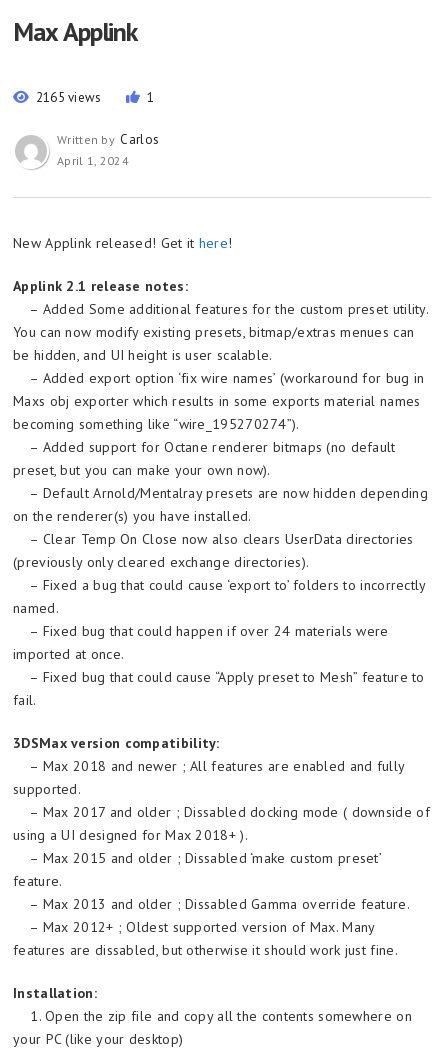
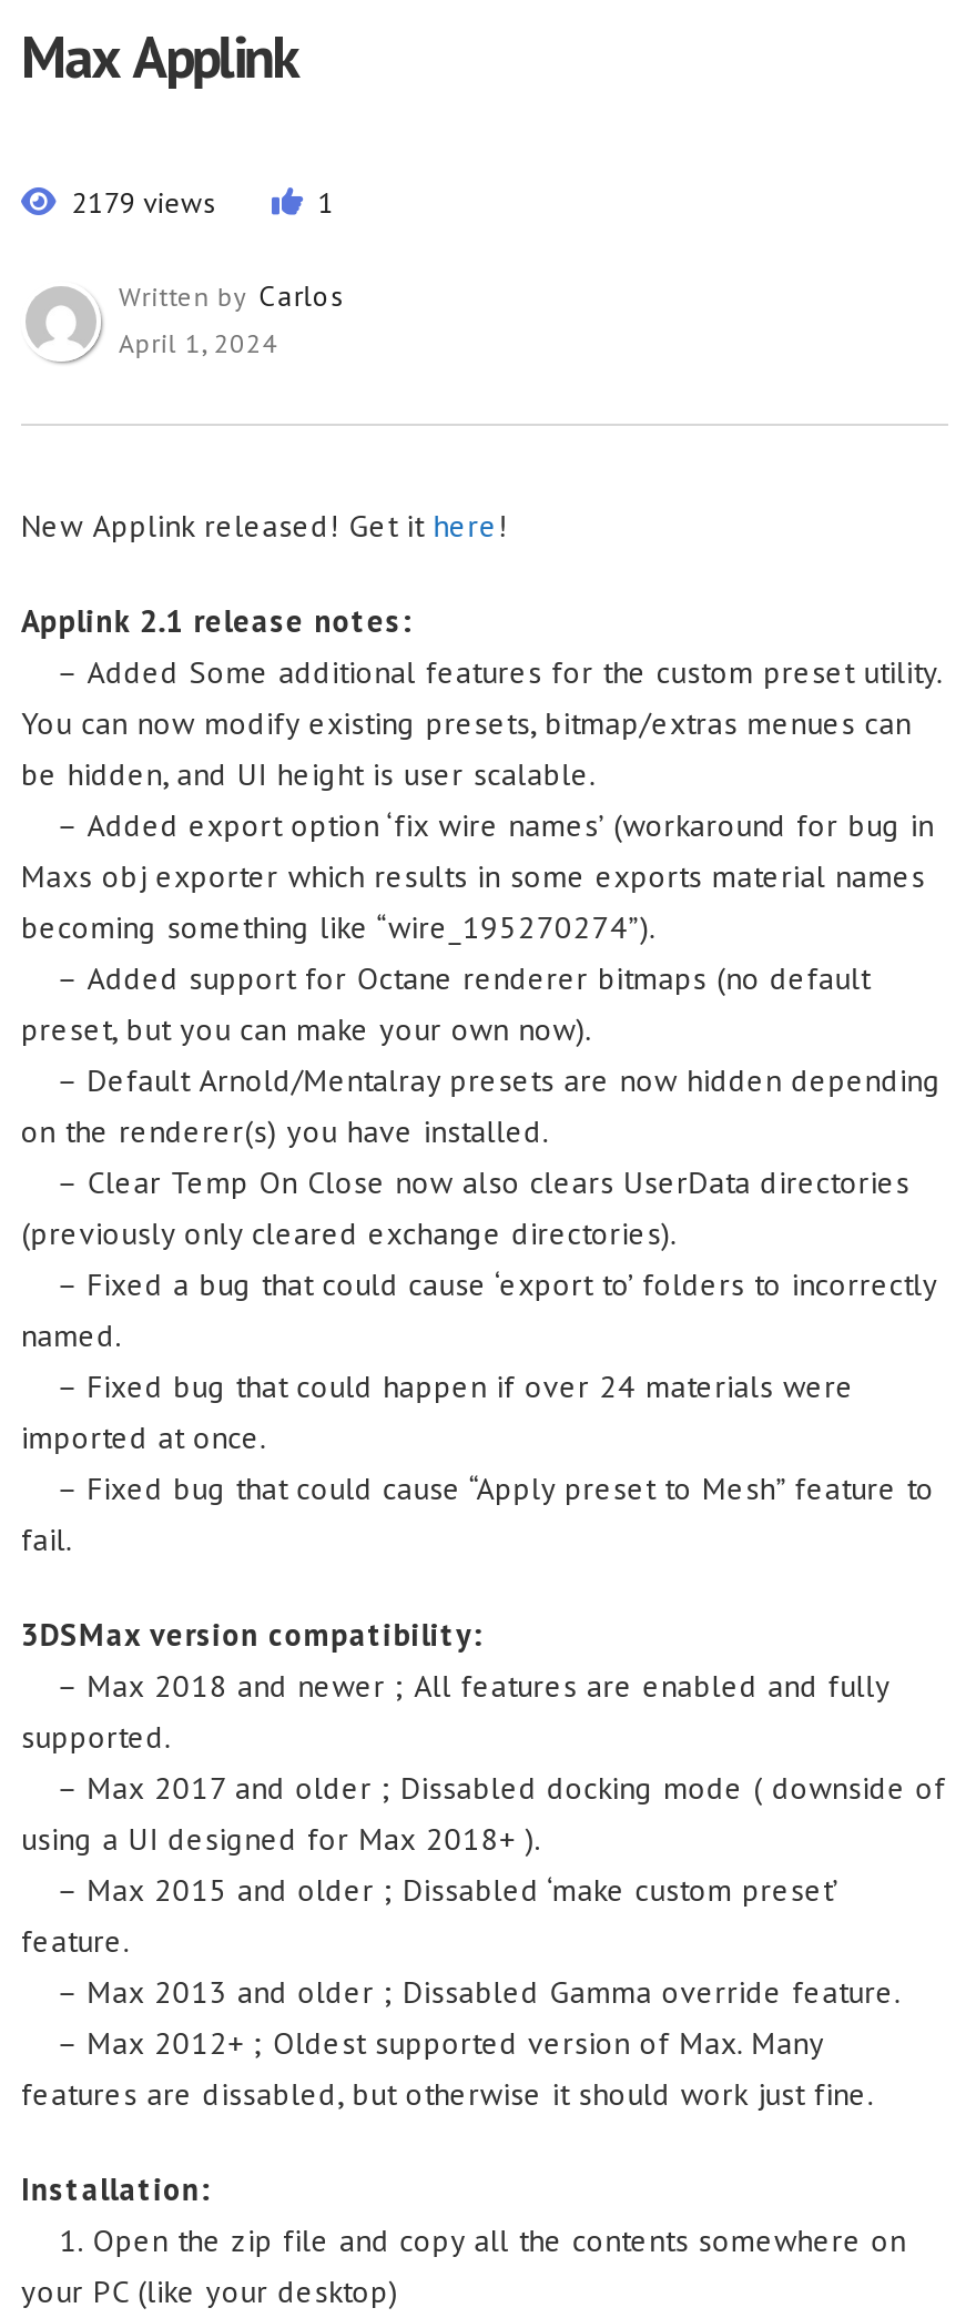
[36,89,102,106] 2165 views -> [71,184,218,222] 2179 views

